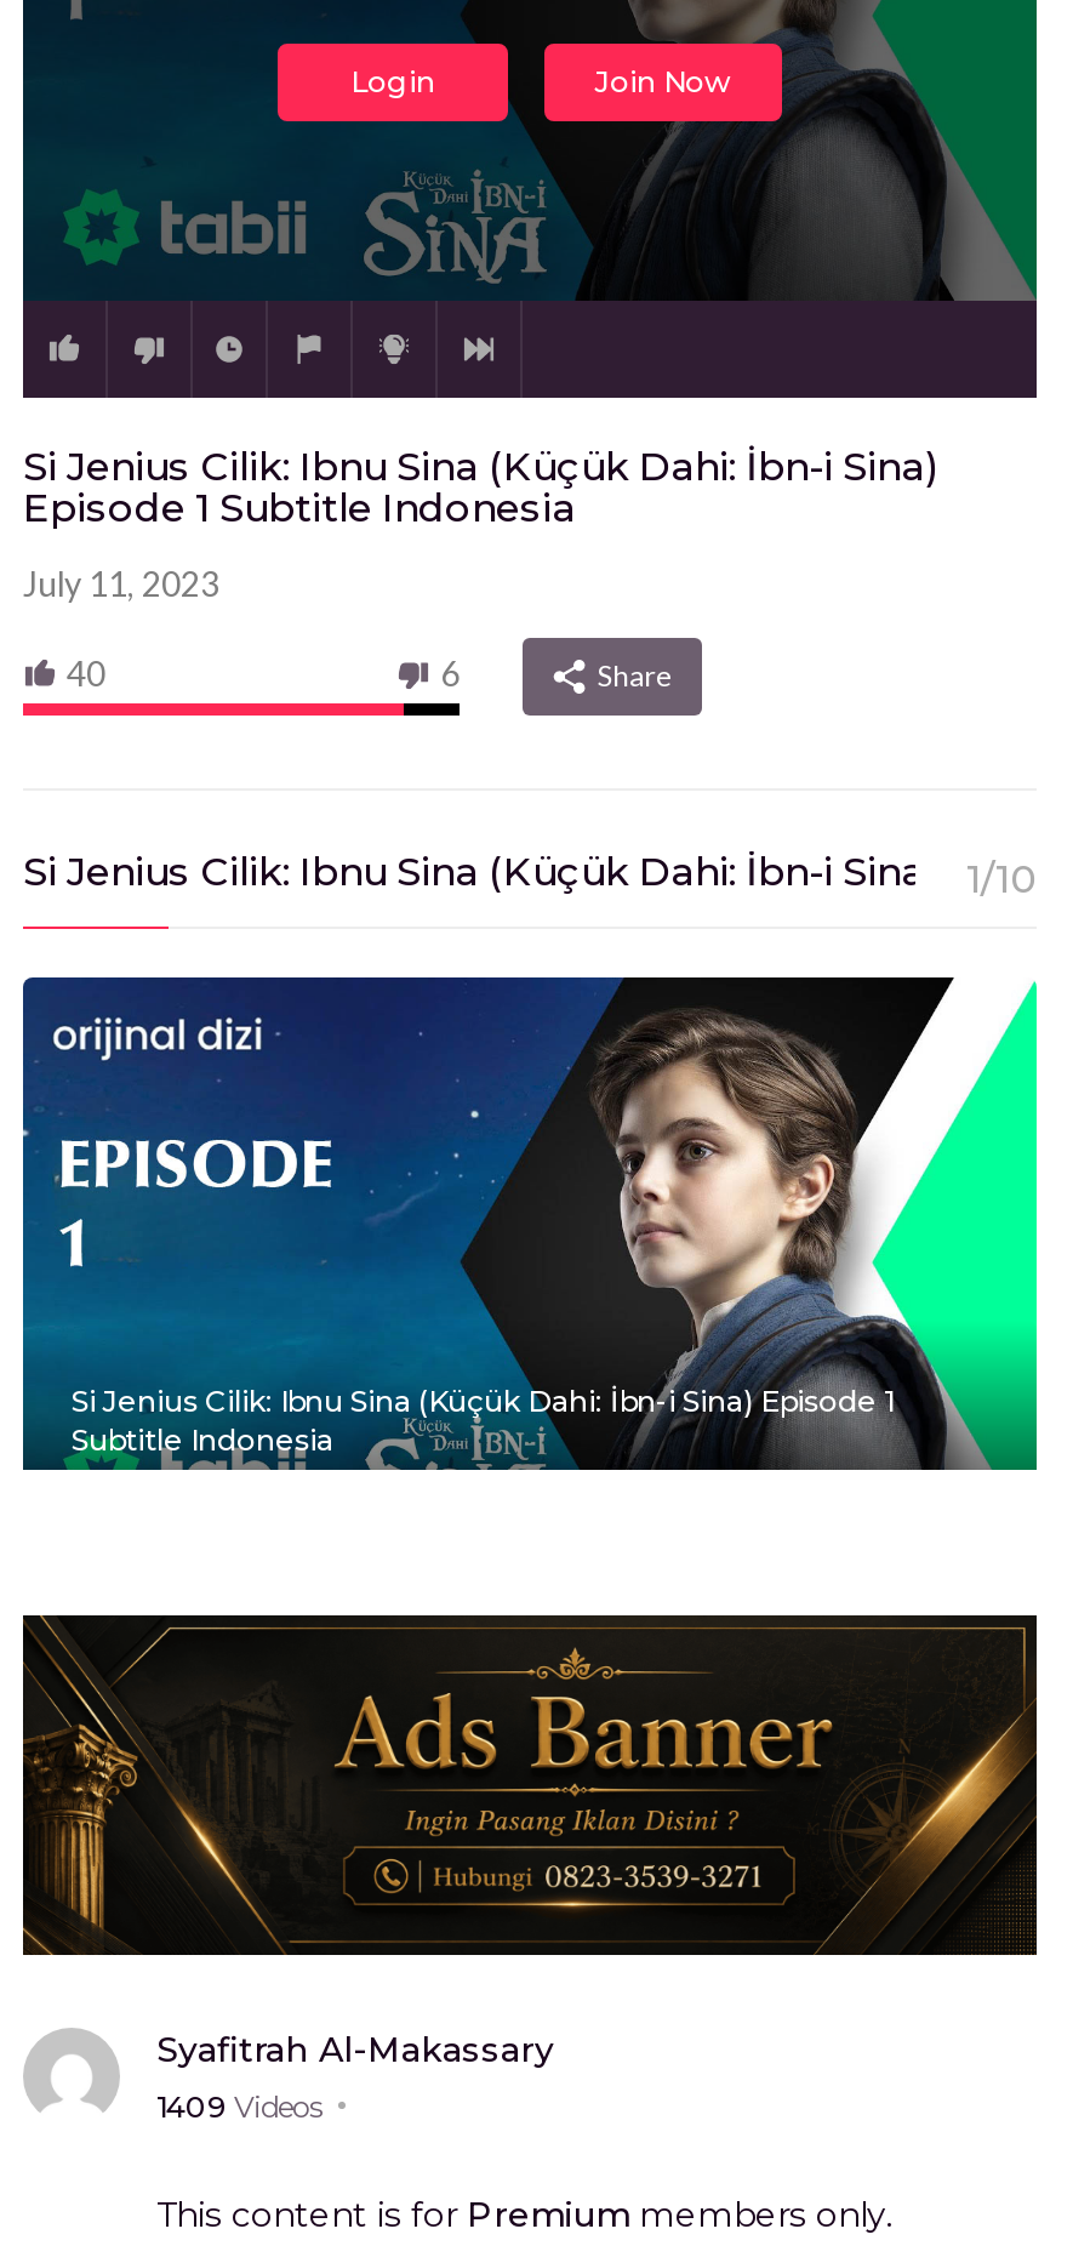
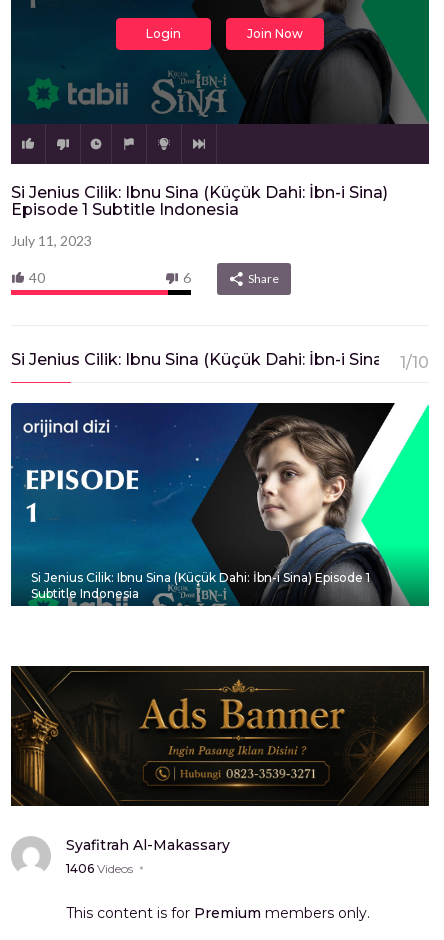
[156,2087,321,2124] 1409 Videos -> [66,860,133,875] 1406 Videos

